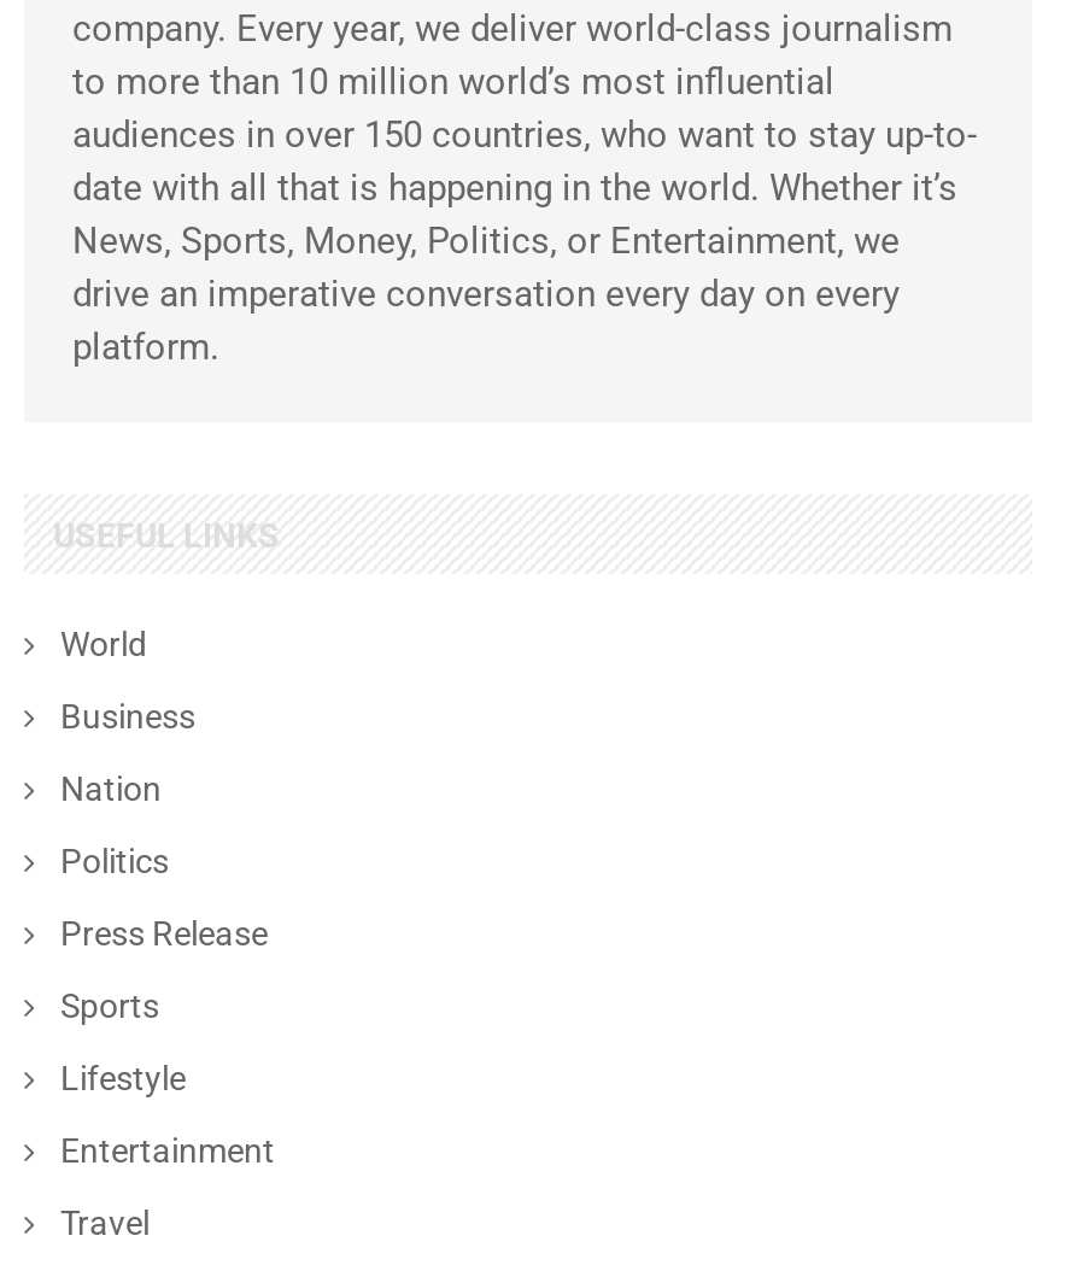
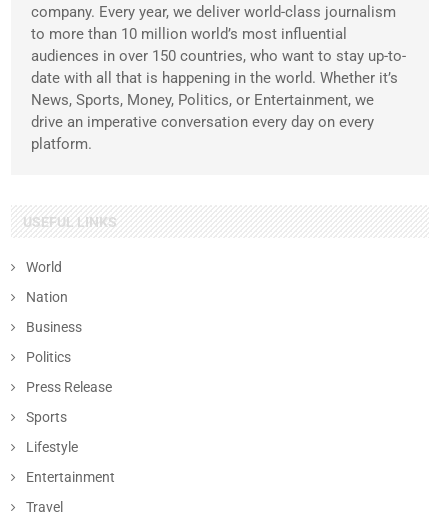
moved [60,697,195,736] -> [26,319,82,335]: Business
moved [60,769,162,808] -> [26,289,68,305]: Nation

